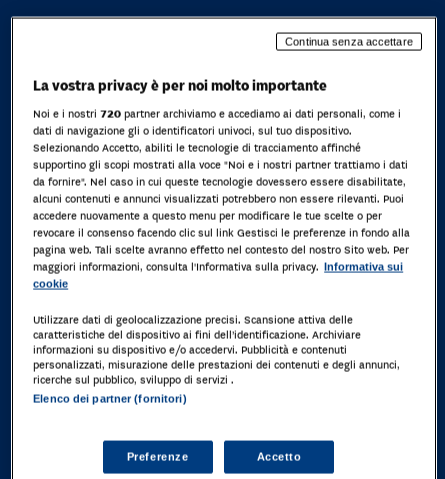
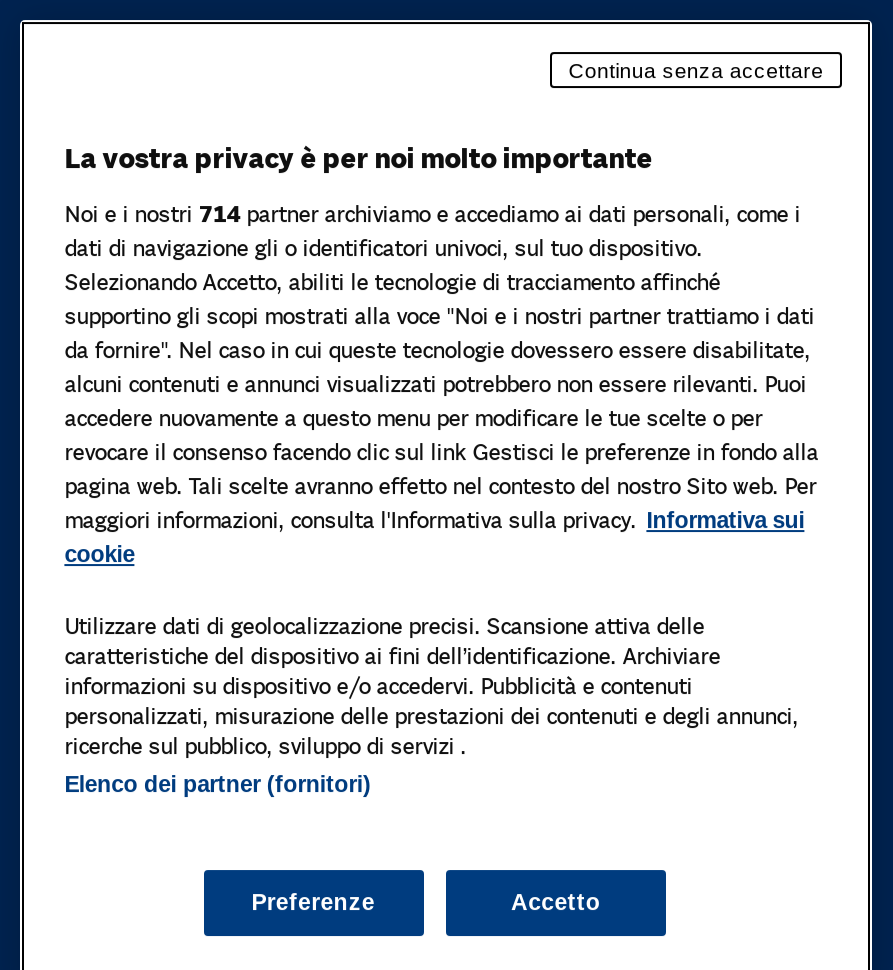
[33,106,401,120] Noi e i nostri 720 partner archiviamo e accediamo ai dati personali, come i -> [64,200,800,228] Noi e i nostri 714 partner archiviamo e accediamo ai dati personali, come i

